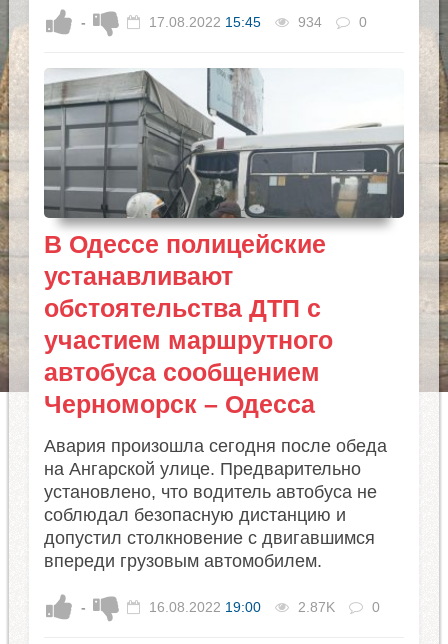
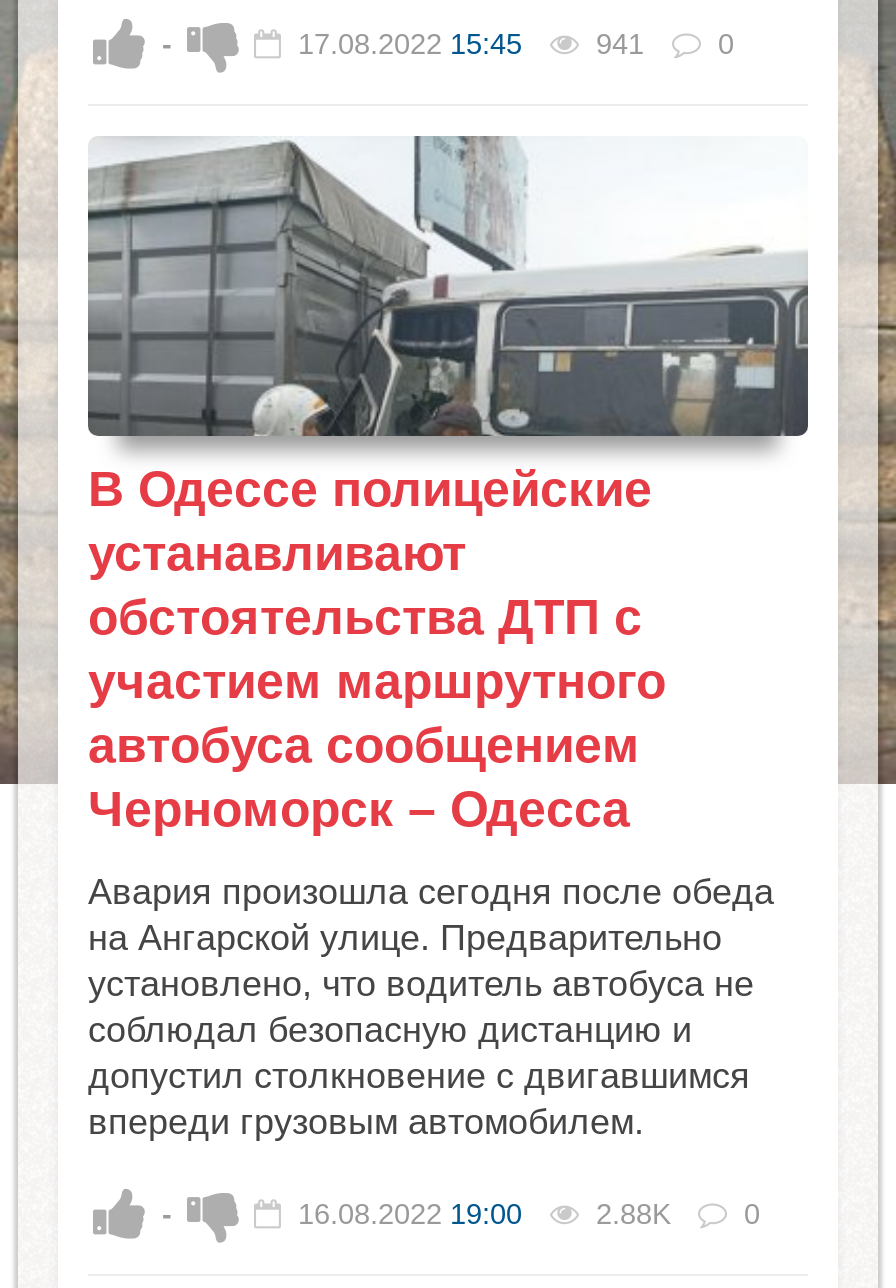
[294,14,322,30] 934 -> [588,29,644,61] 941
[294,599,335,615] 2.87K -> [588,1198,670,1230] 2.88K

